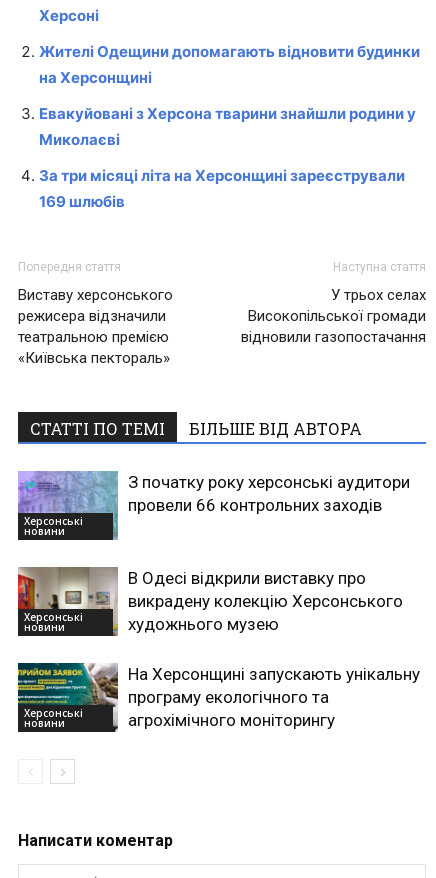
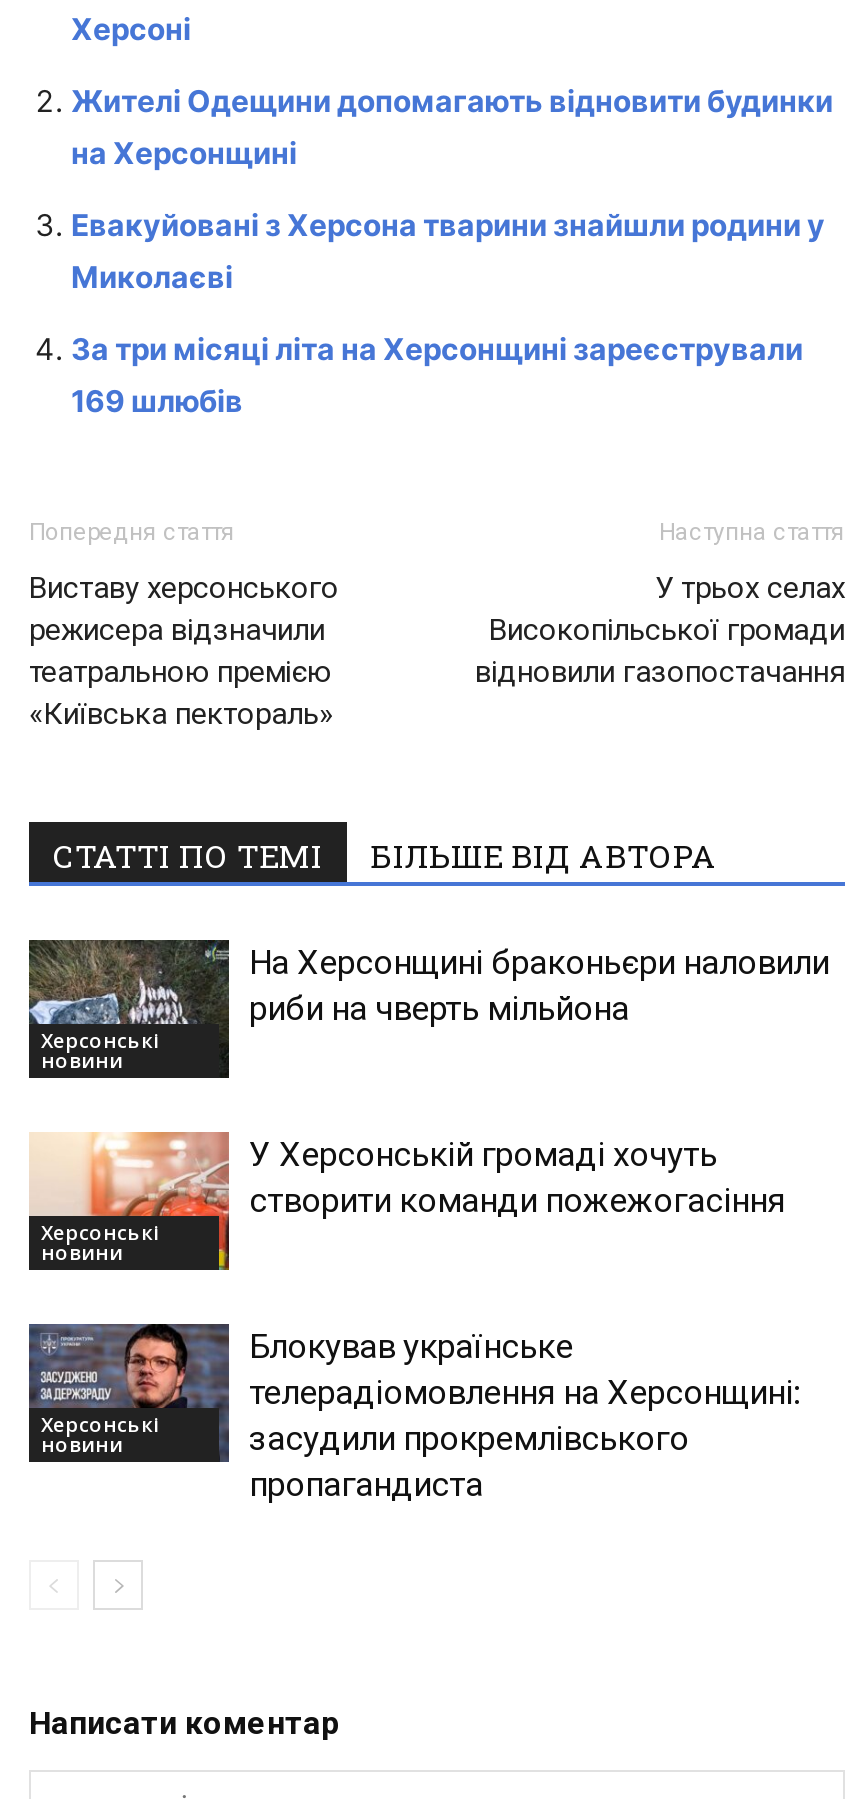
[17,470,410,540] [image] | З початку року херсонські аудитори | провели 66 контрольних заходів -> [27,937,829,1079] [image] | На Херсонщині браконьєри наловили | риби на чверть мільйона
[17,566,403,634] [image] | В Одесі відкрили виставку про | викрадену колекцію Херсонського | художнього музею -> [27,1131,785,1271] [image] | У Херсонській громаді хочуть | створити команди пожежогасіння
[17,662,420,733] [image] | На Херсонщині запускають унікальну | програму екологічного та | агрохімічного моніторингу -> [27,1321,801,1504] [image] | Блокував українське | телерадіомовлення на Херсонщині: | засудили прокремлівського | пропагандиста

